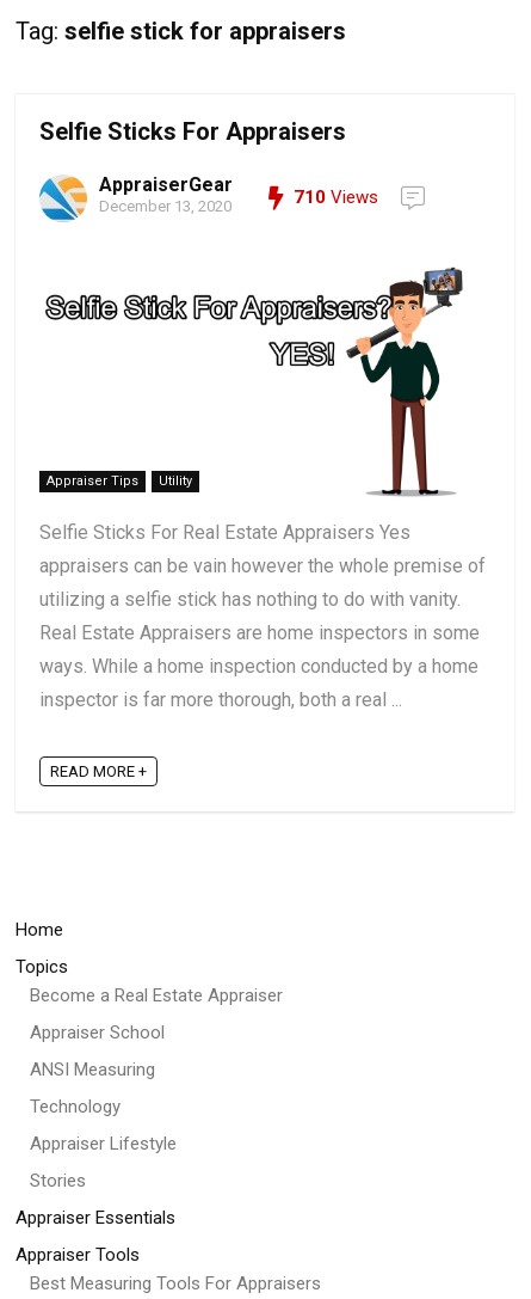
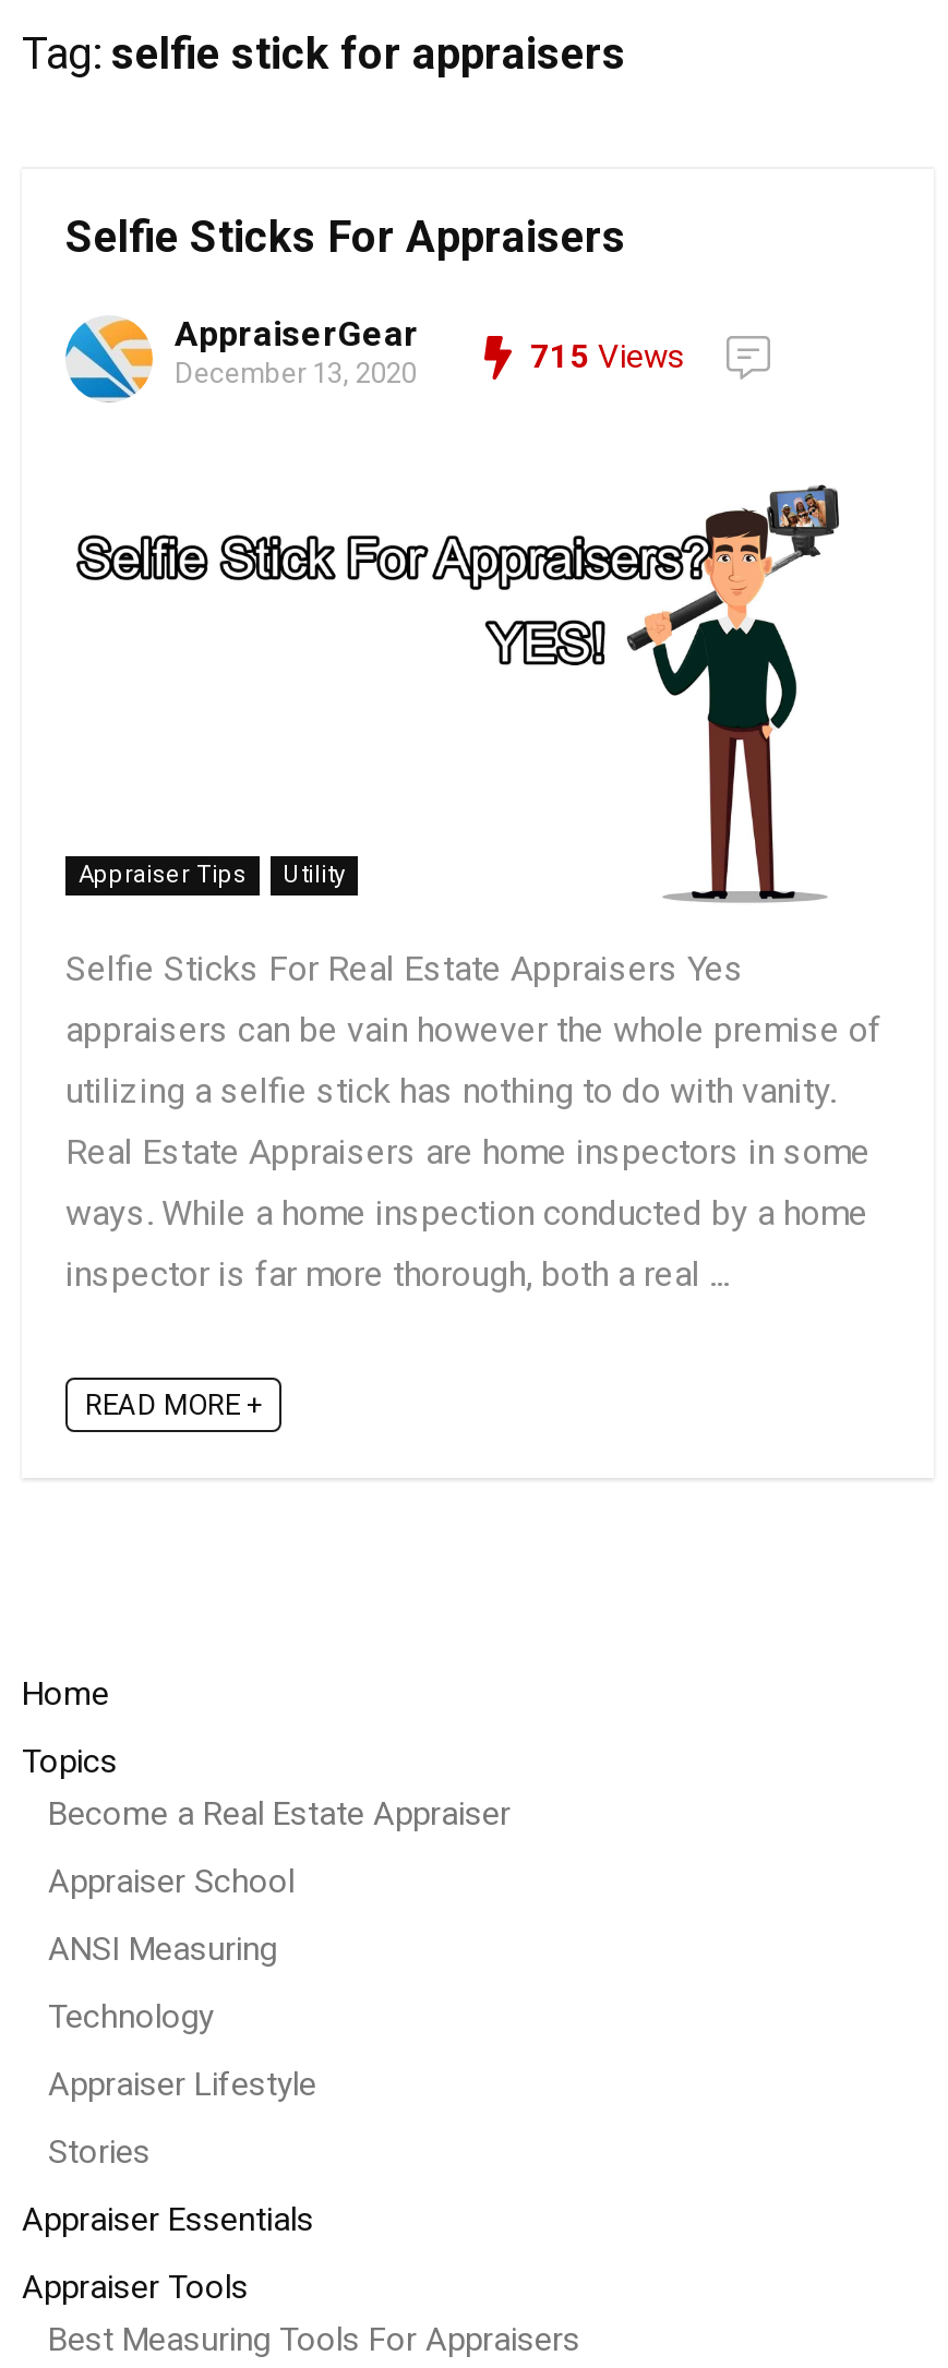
[294,186,378,208] 710 Views -> [530,337,685,376] 715 Views

